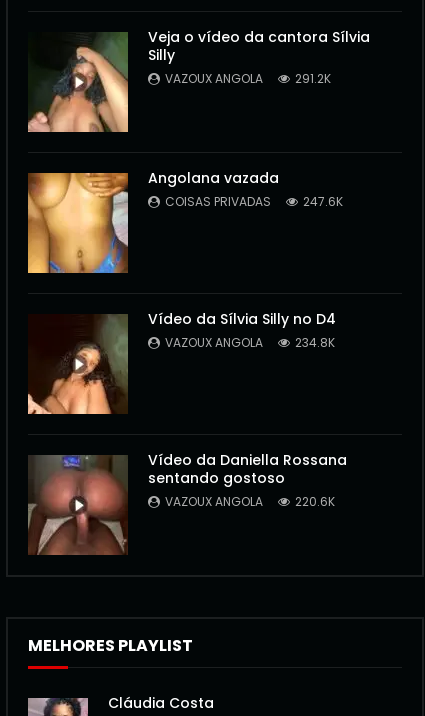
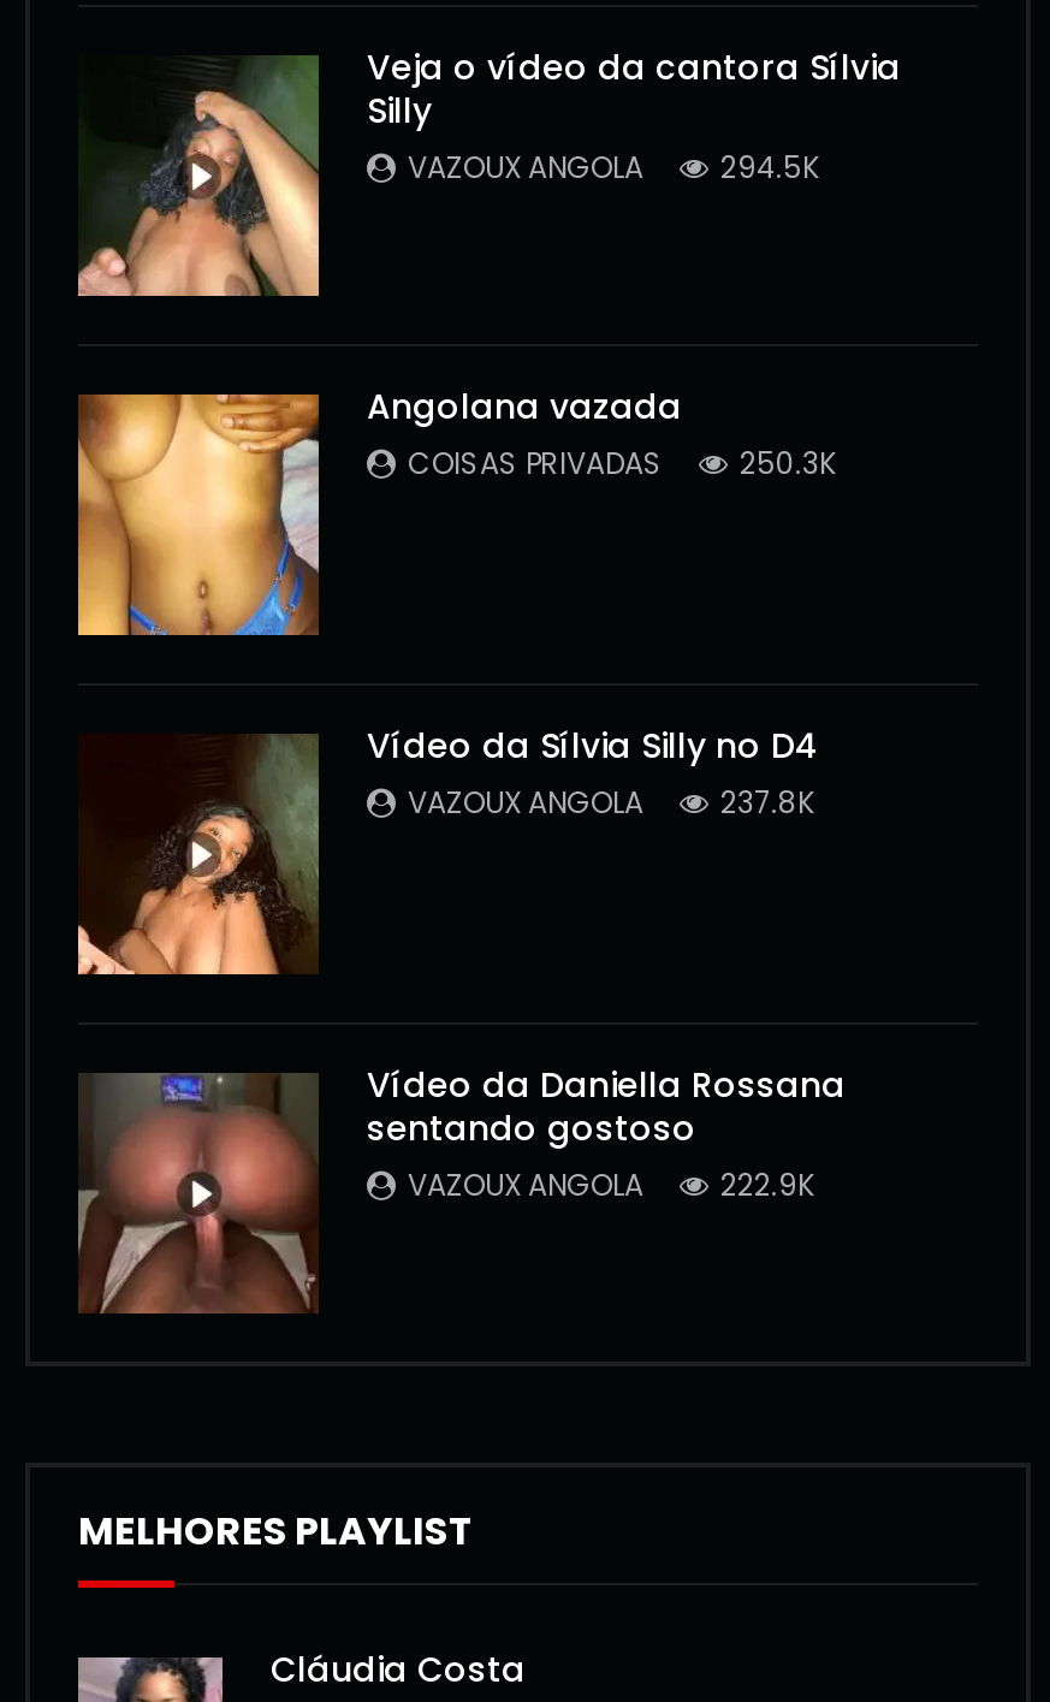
[165,70,331,87] VAZOUX ANGOLA 291.2K -> [408,147,819,188] VAZOUX ANGOLA 294.5K
[165,193,343,210] COISAS PRIVADAS 247.6K -> [408,443,836,484] COISAS PRIVADAS 250.3K
[165,334,335,351] VAZOUX ANGOLA 234.8K -> [408,782,814,823] VAZOUX ANGOLA 237.8K
[165,493,335,510] VAZOUX ANGOLA 220.6K -> [408,1165,814,1205] VAZOUX ANGOLA 222.9K

